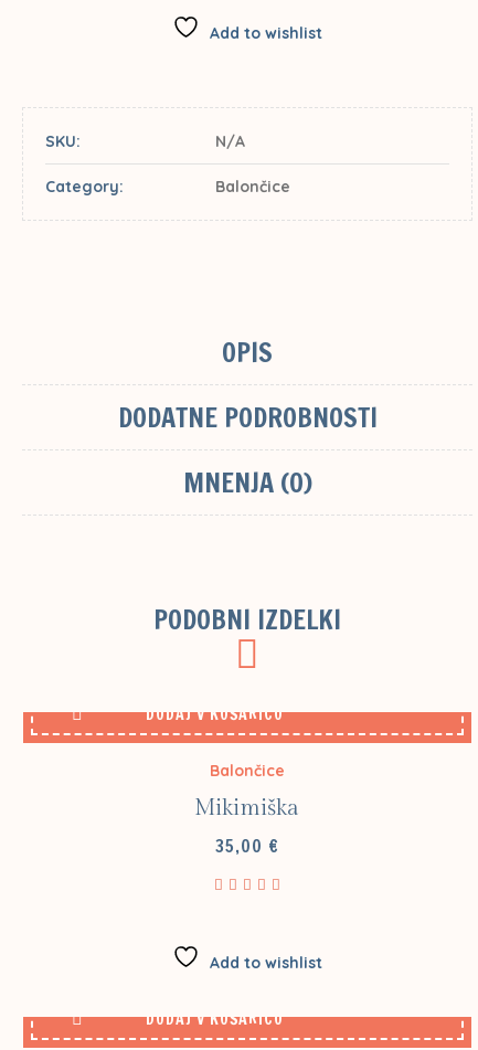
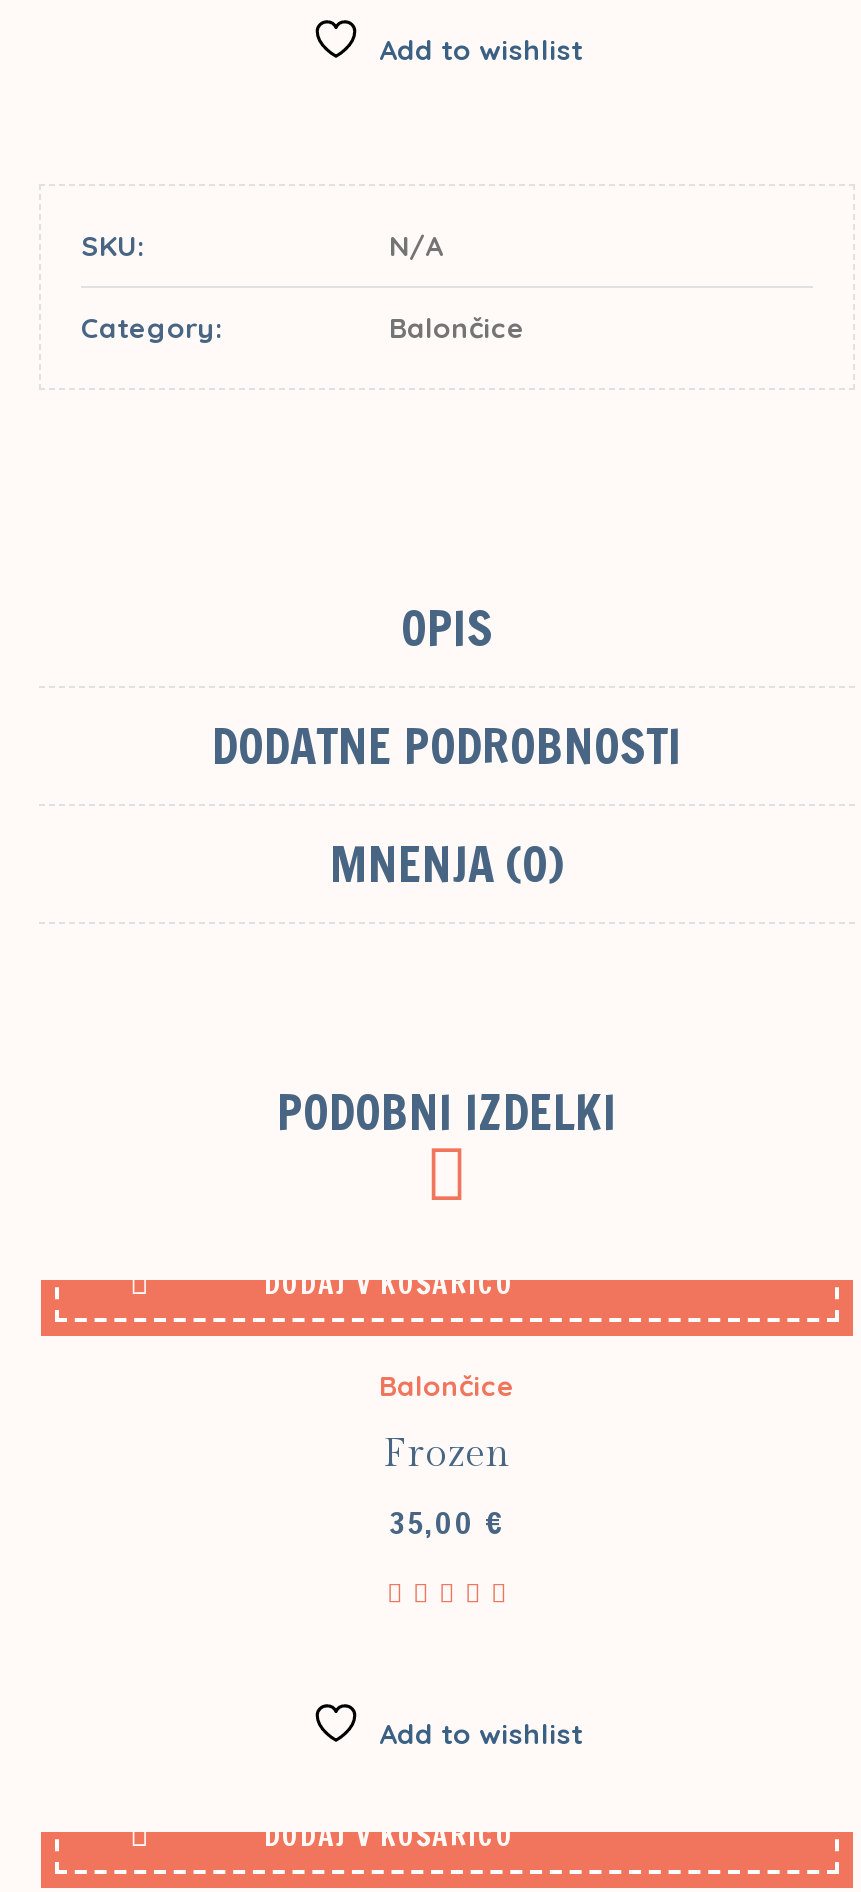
[195,795,300,822] Mikimiška -> [383,1431,511,1479] Frozen

